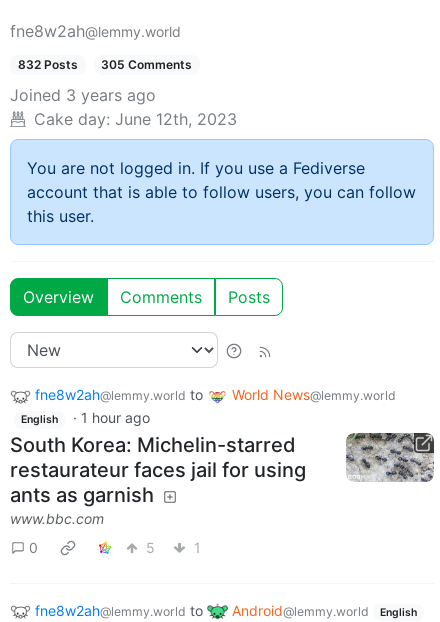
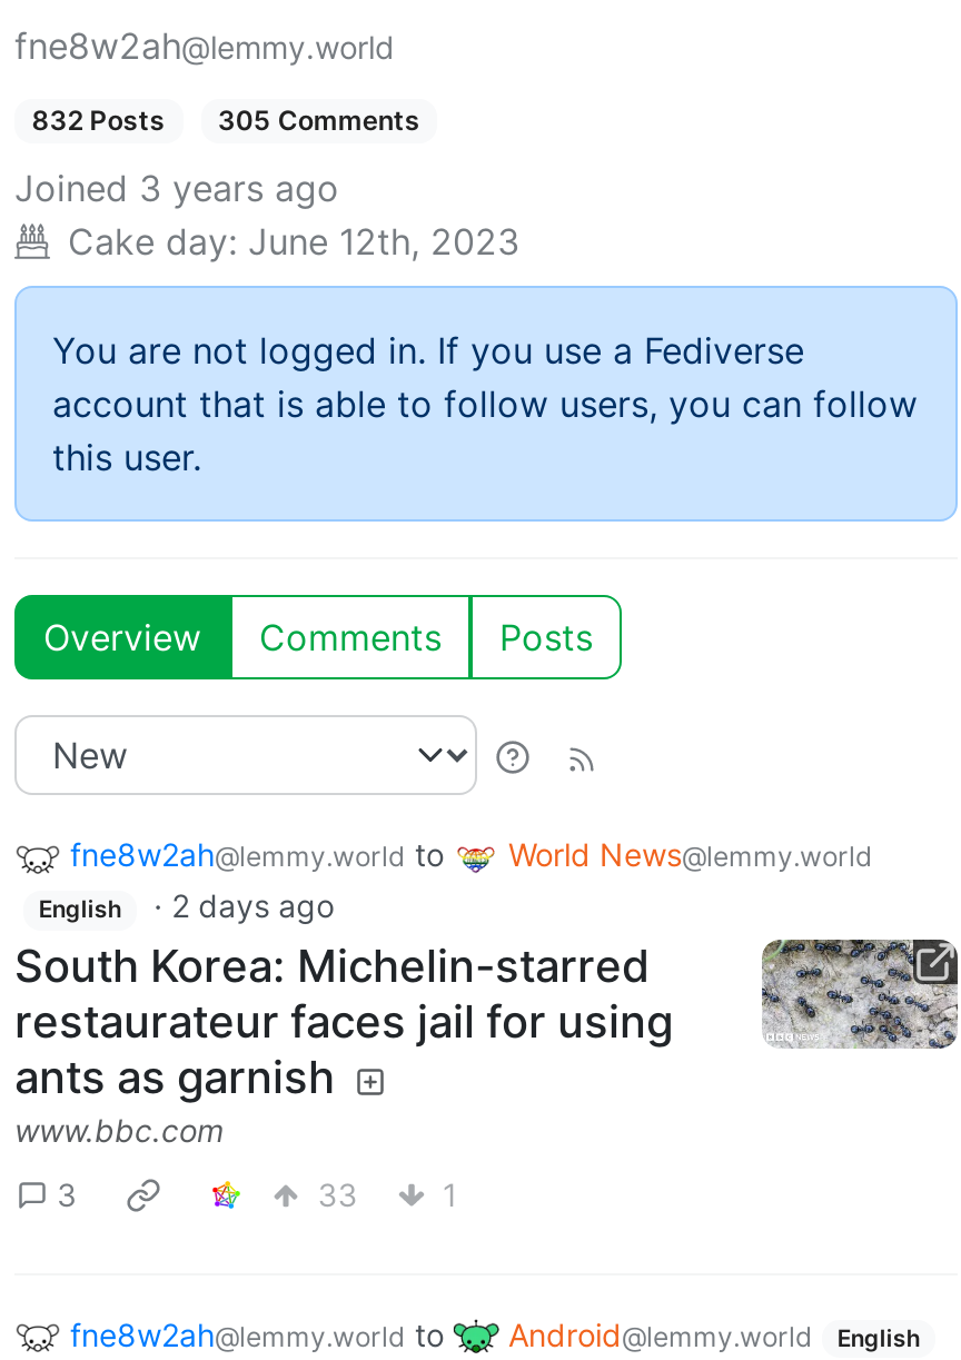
[21,409,150,426] English · 1 hour ago -> [38,886,334,924] English · 2 days ago
[29,539,38,556] 0 -> [57,1175,77,1213] 3
[146,539,155,556] 5 -> [317,1175,357,1213] 33

